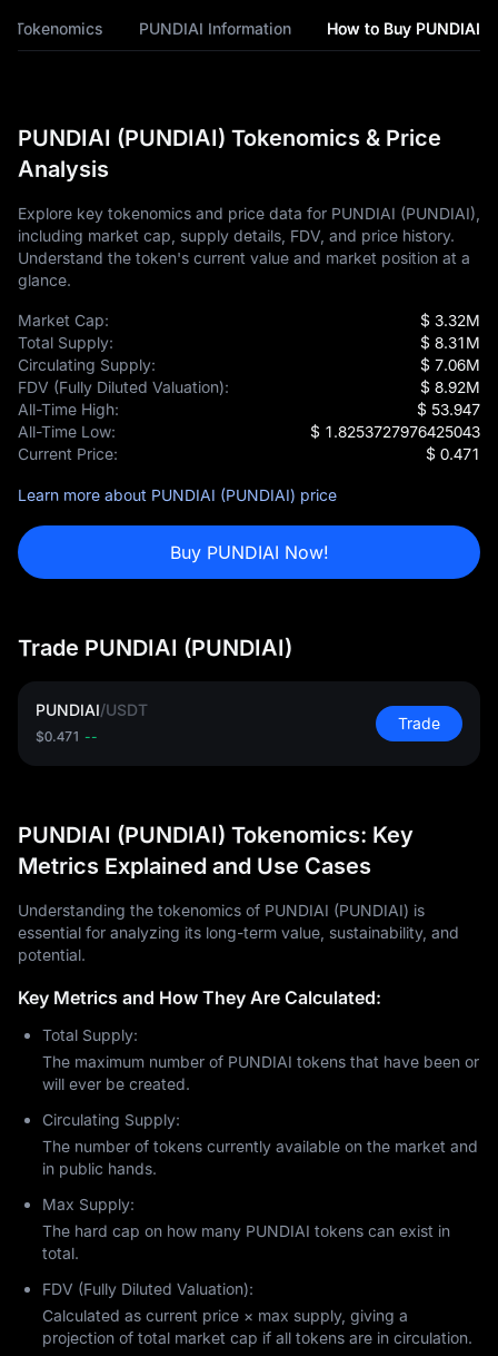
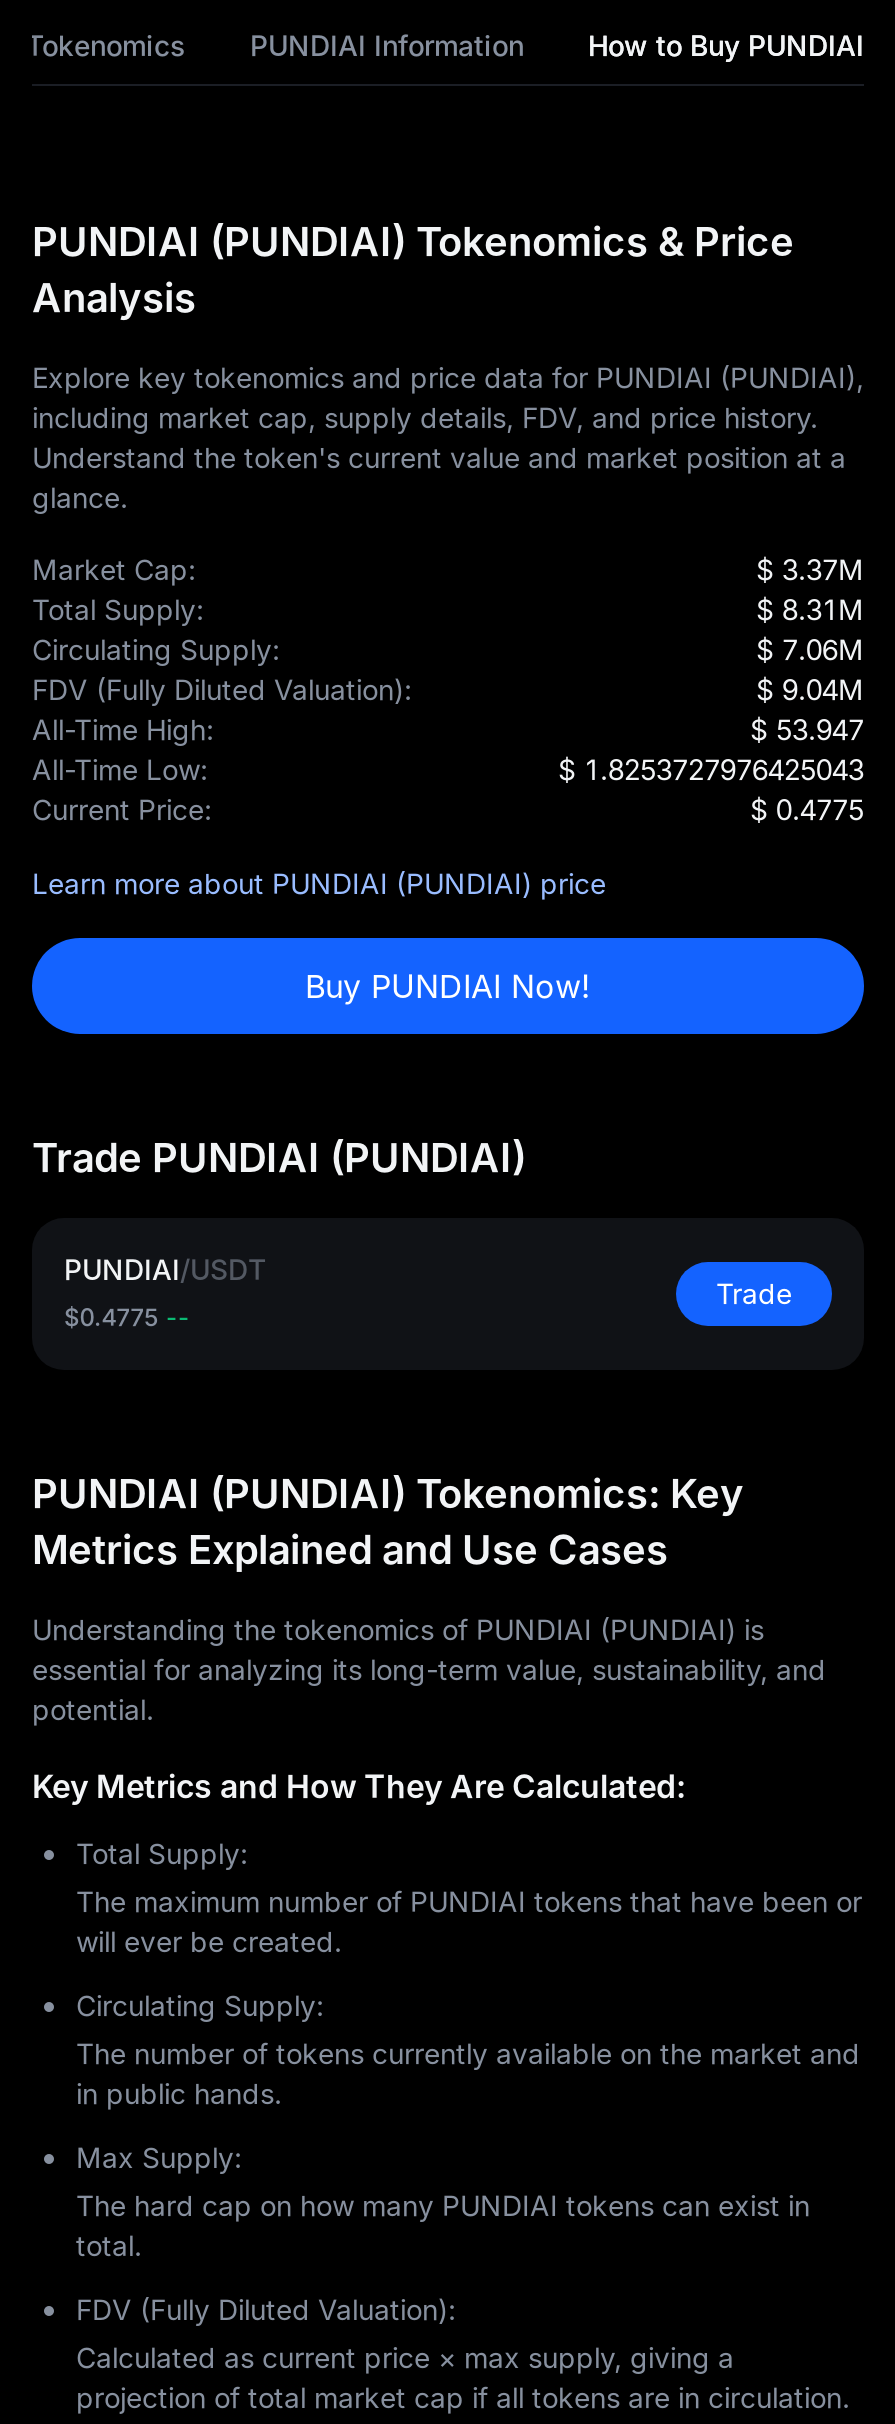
[420,311,480,330] $ 3.32M -> [756,553,864,587] $ 3.37M
[420,378,480,397] $ 8.92M -> [756,673,864,707] $ 9.04M
[426,445,480,463] $ 0.471 -> [750,793,864,827] $ 0.4775
[36,728,98,745] $0.471 -- -> [64,1303,190,1333] $0.4775 --

